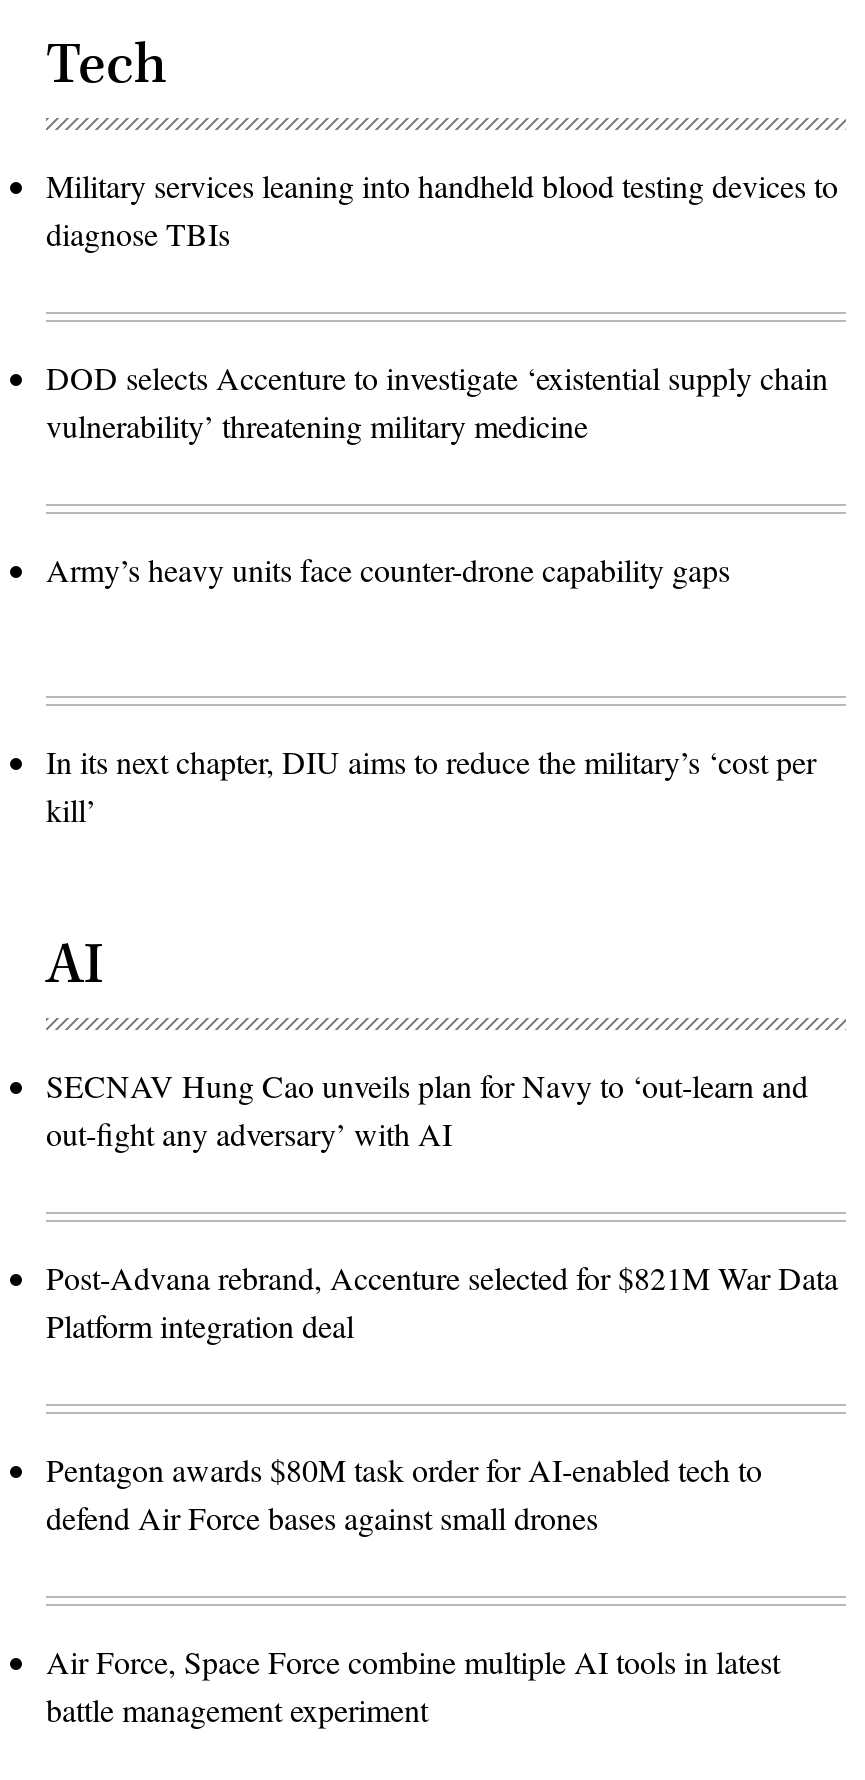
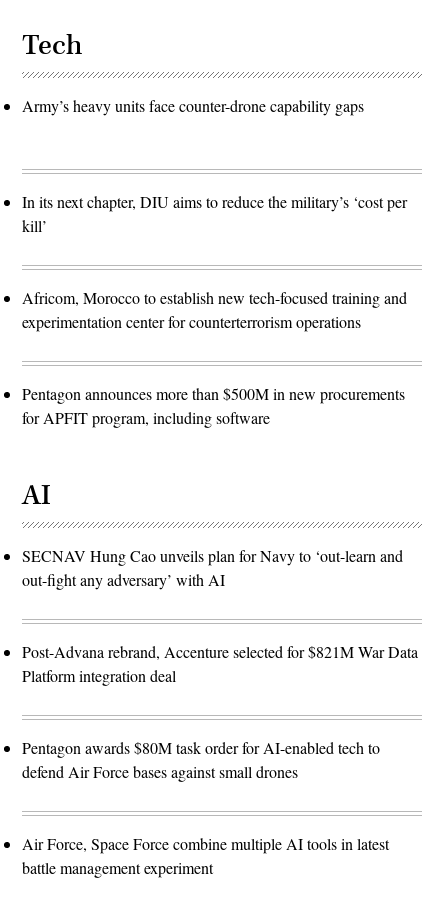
[46,164,838,446] Military services leaning into handheld blood testing devices to | diagnose TBIs | DOD selects Accenture to investigate ‘existential supply chain | vulnerability’ threatening military medicine -> none
moved [46,548,816,830] -> [22,95,407,236]: Army’s heavy units face counter-drone capability gaps | In its next chapter, DIU aims to reduce the military’s ‘cost per | kill’
none -> [22,287,407,428] Africom, Morocco to establish new tech-focused training and | experimentation center for counterterrorism operations | Pentagon announces more than $500M in new procurements | for APFIT program, including software

